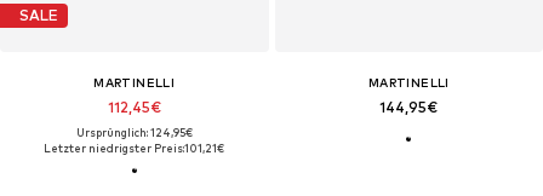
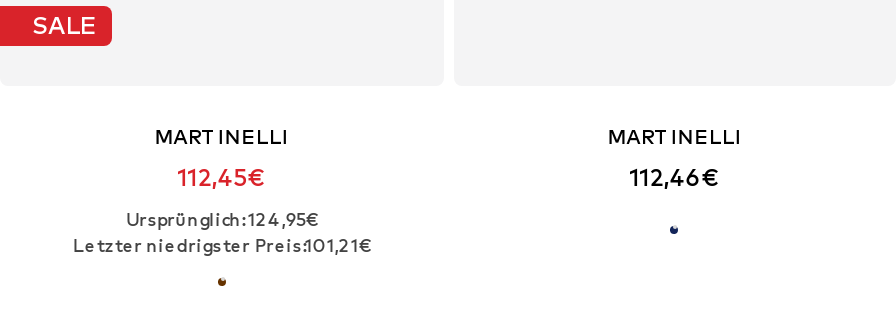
[380,98,438,116] 144,95€ -> [630,161,720,191] 112,46€

